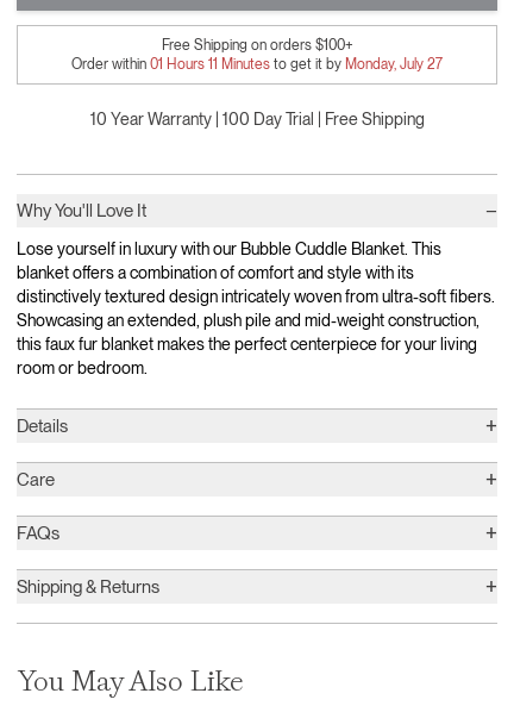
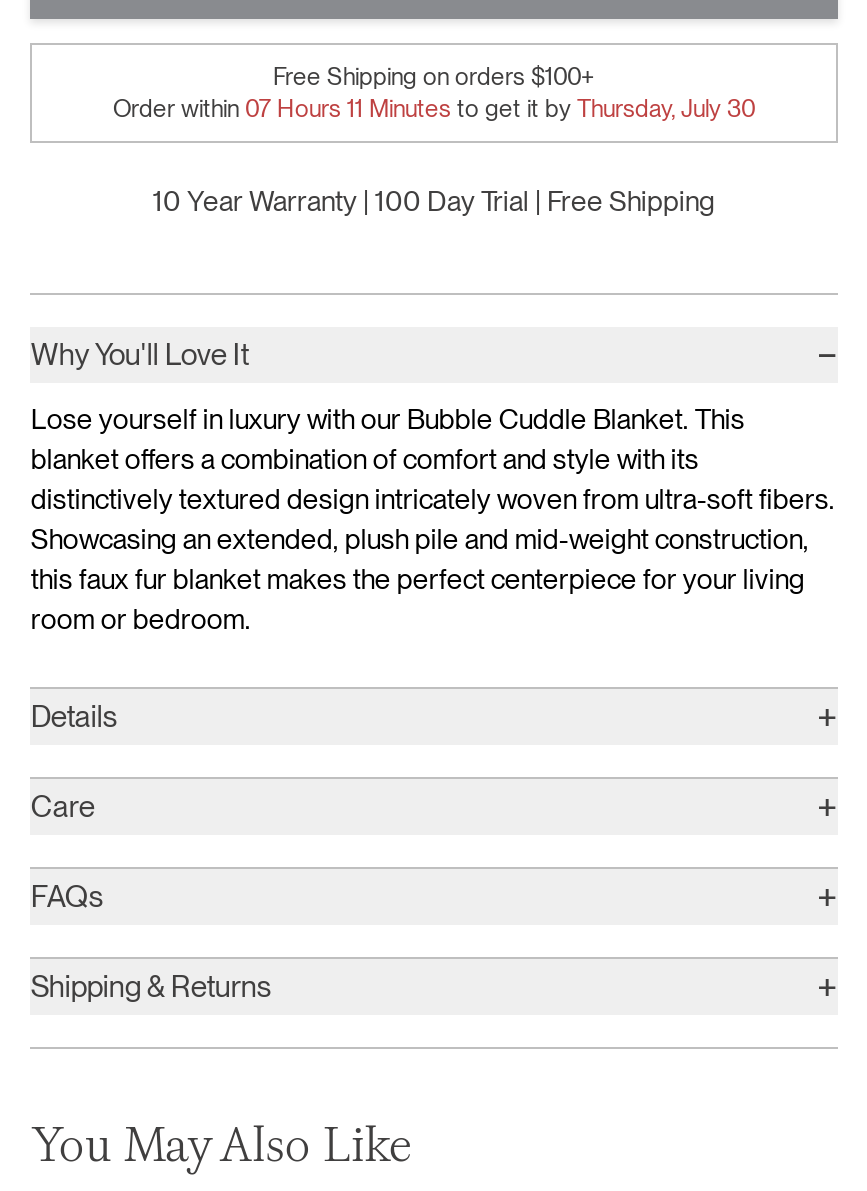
[71,56,443,73] Order within 01 Hours 11 Minutes to get it by Monday, July 27 -> [113,95,755,123] Order within 07 Hours 11 Minutes to get it by Thursday, July 30

